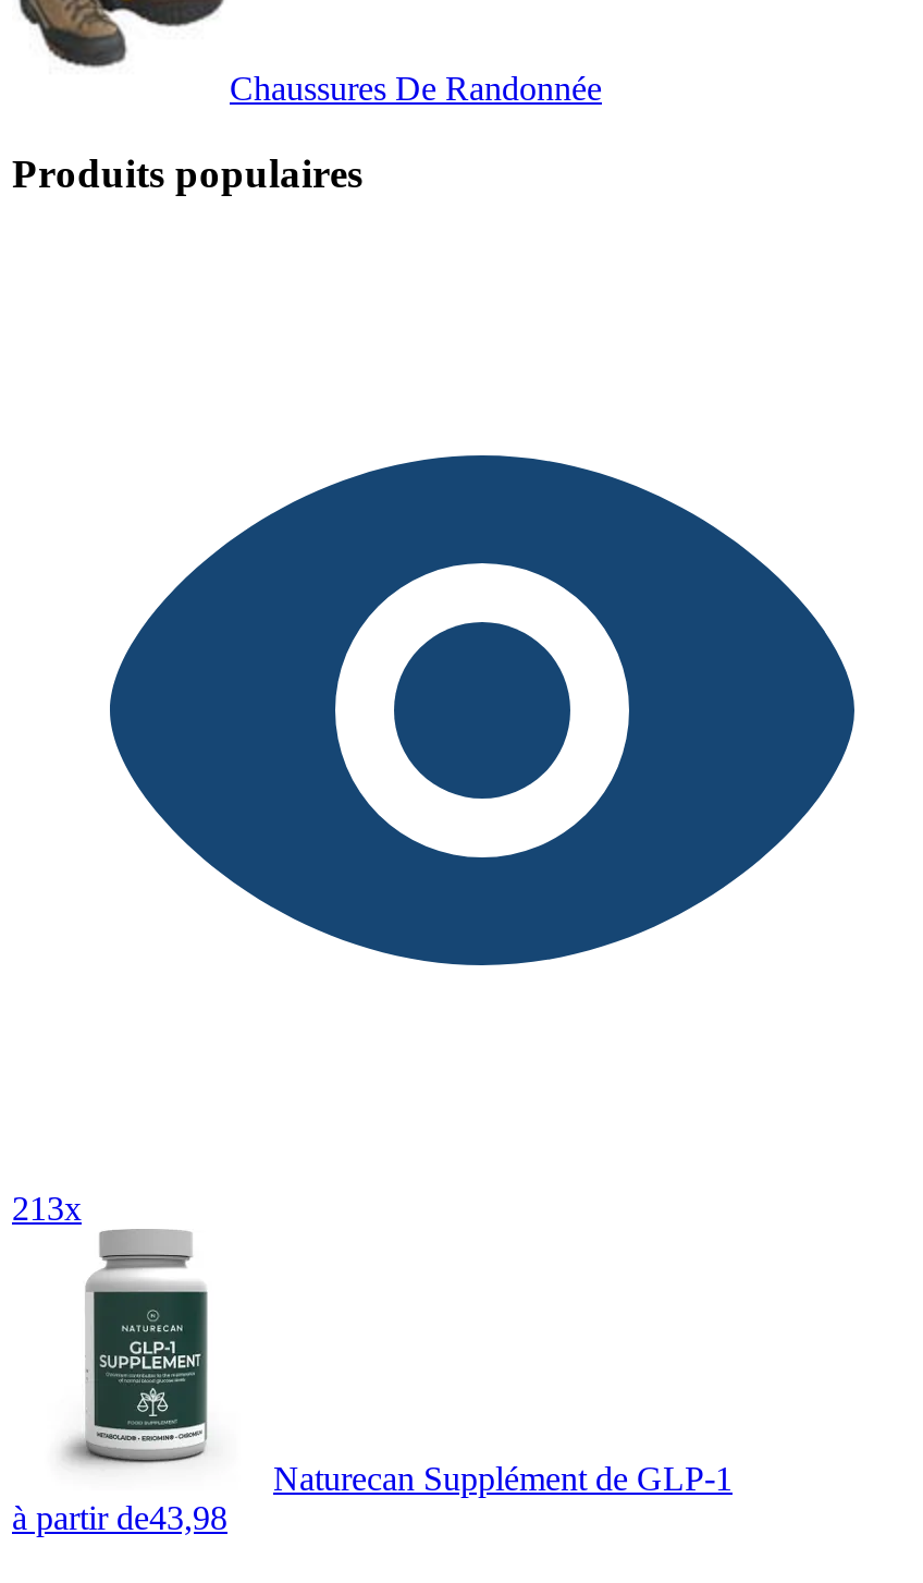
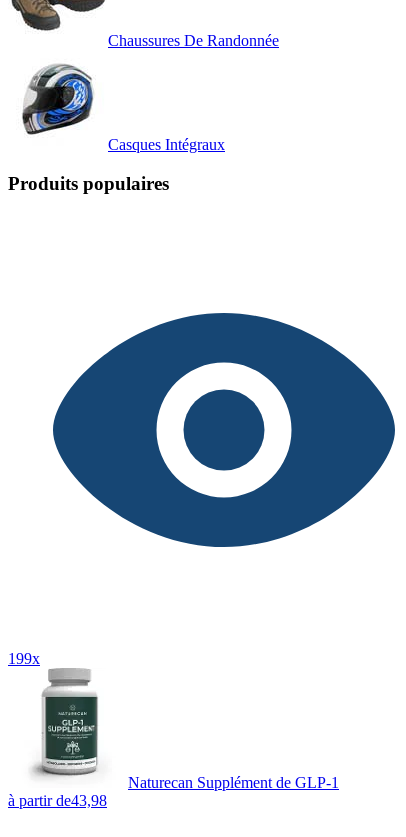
none -> [21,63,225,153] [image] | Casques Intégraux
[12,1189,82,1226] 213x -> [8,650,40,667] 199x

